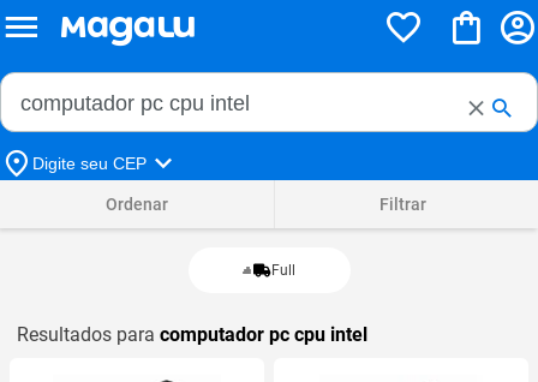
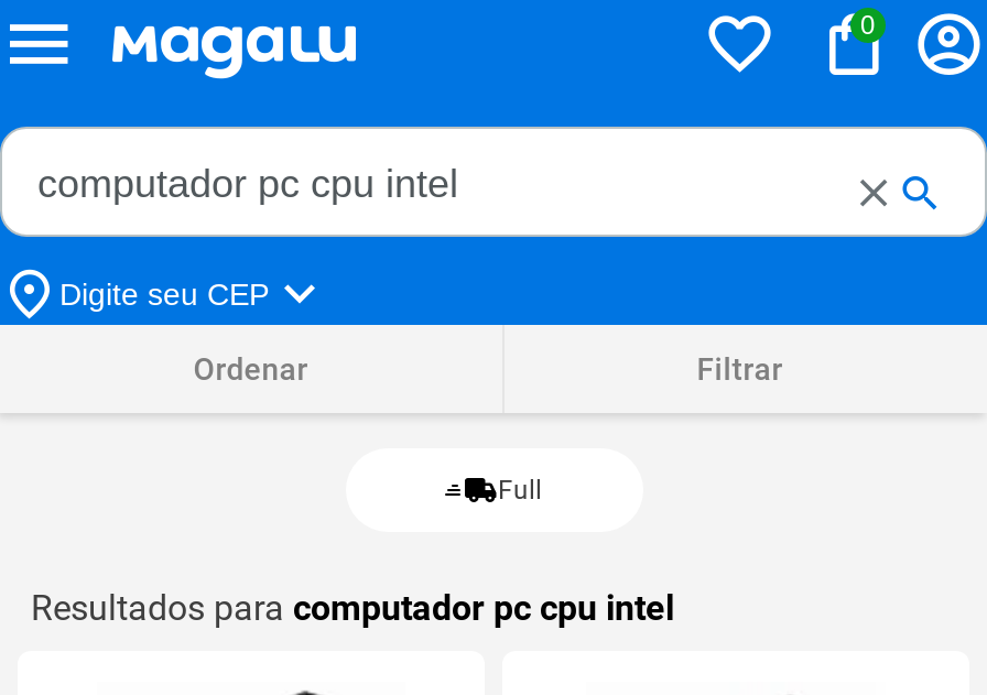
none -> [860,10,876,41] 0

